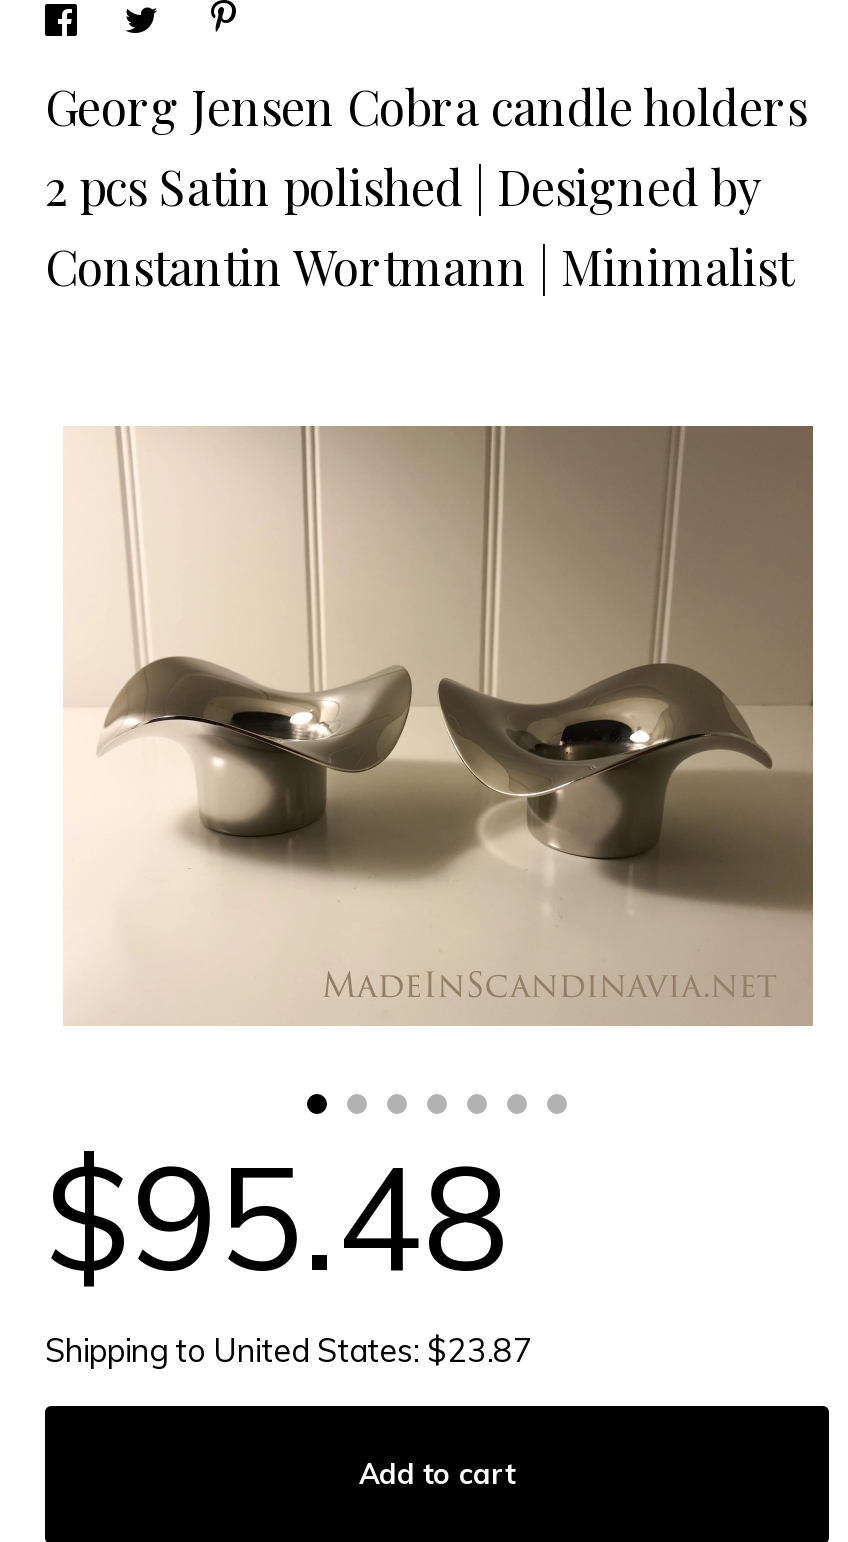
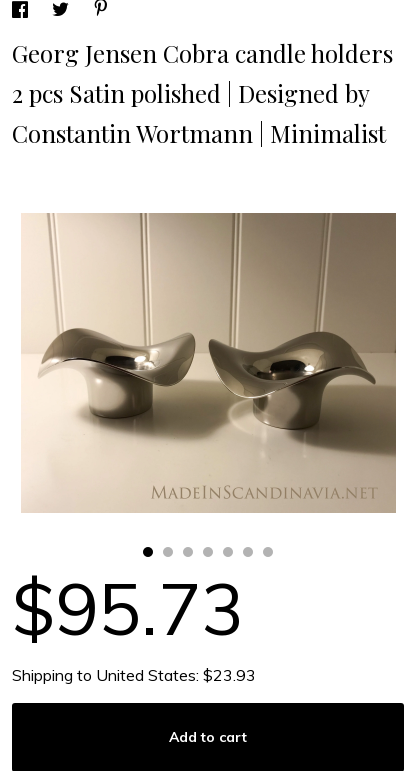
[45,1126,509,1306] $95.48 -> [12,563,244,653] $95.73
[45,1330,533,1370] Shipping to United States: $23.87 -> [12,665,256,685] Shipping to United States: $23.93

